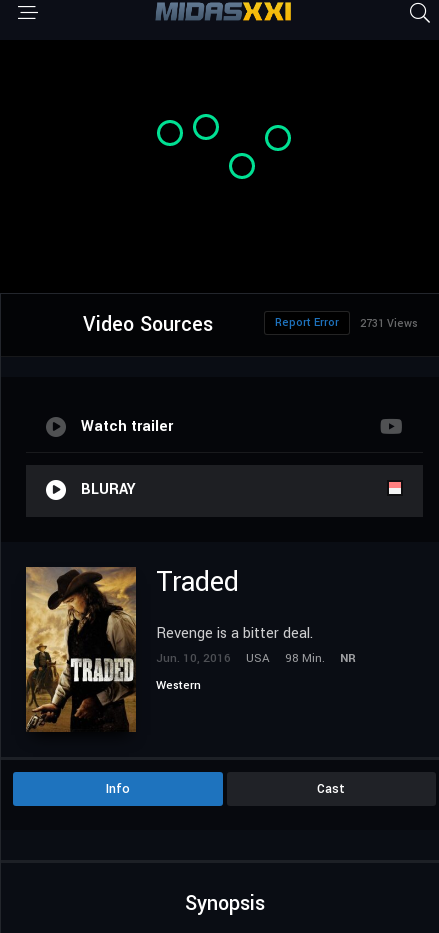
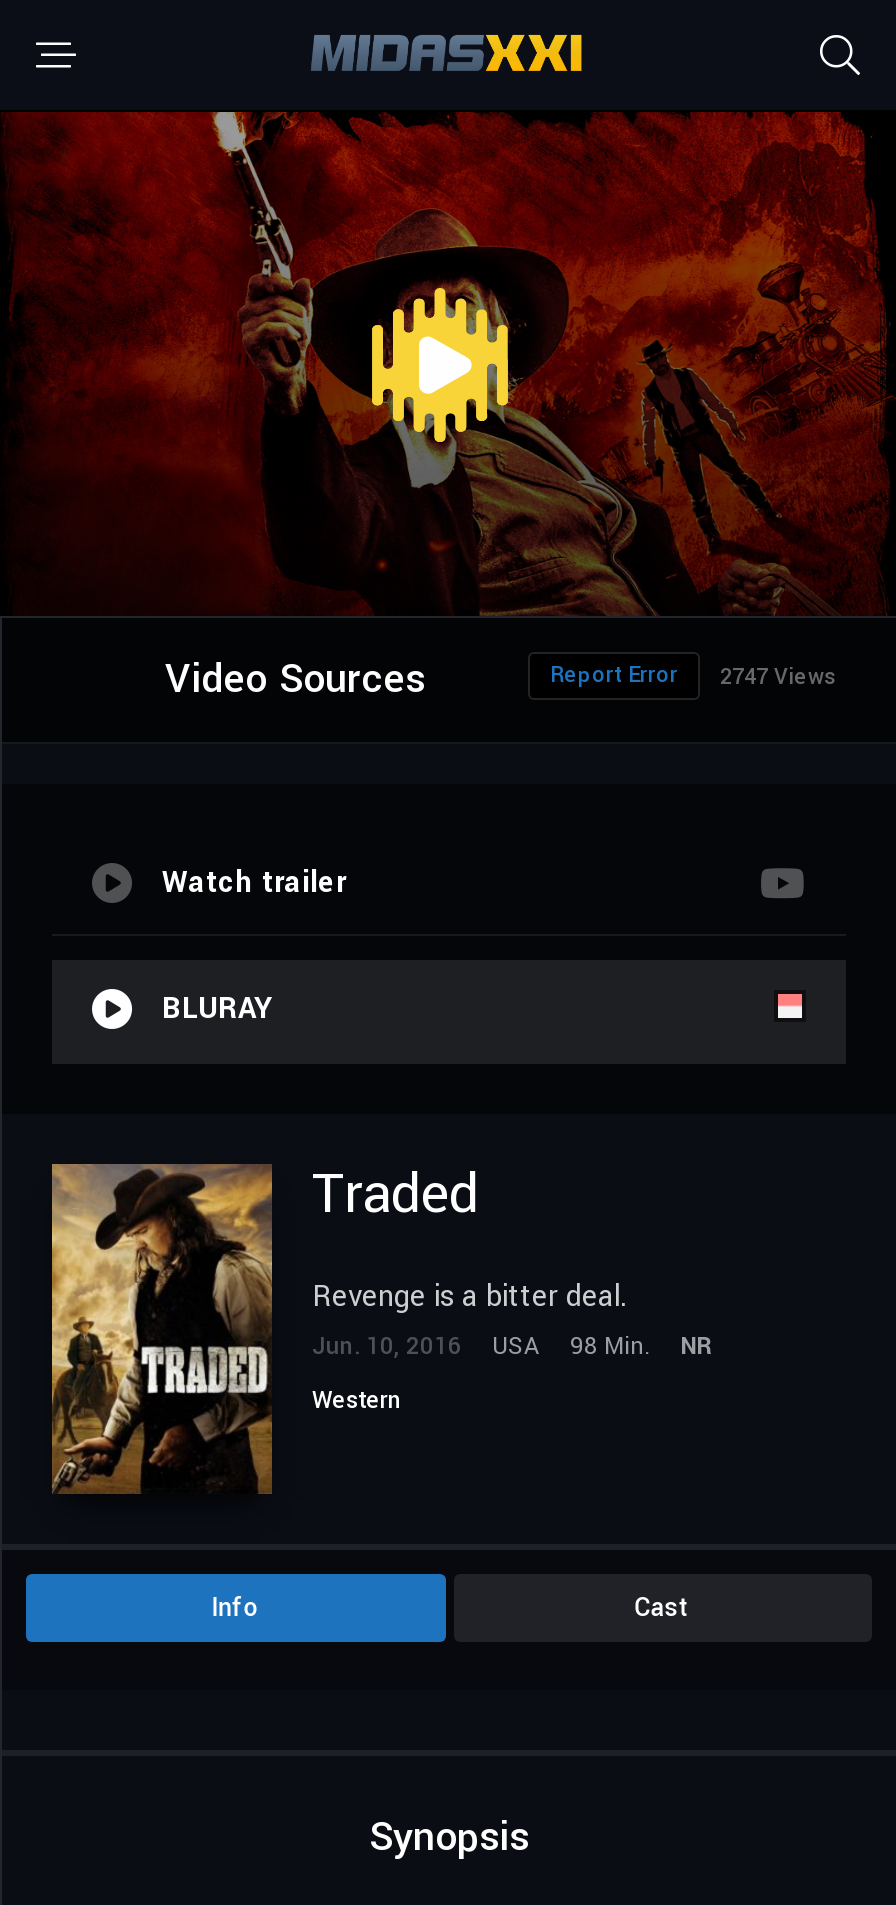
none -> [6,110,890,616] [image]
[275,315,418,331] Report Error 2731 Views -> [550,660,836,692] Report Error 2747 Views

